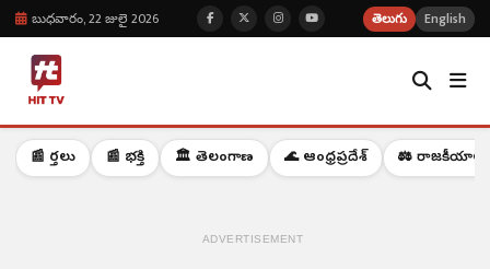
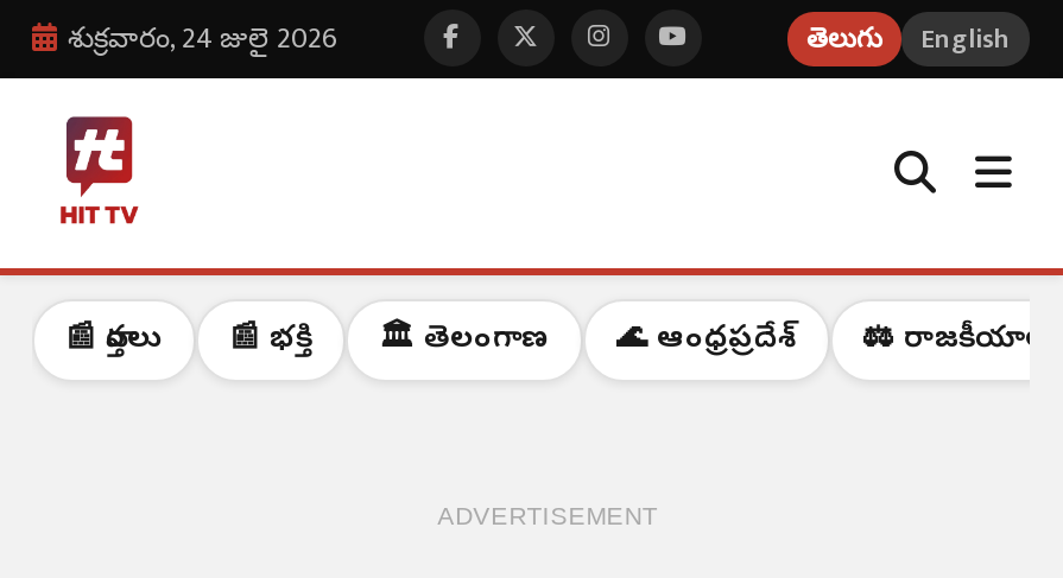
[32,8,159,30] బుధవారం, 22 జులై 2026 -> [68,14,336,62] శుక్రవారం, 24 జులై 2026

